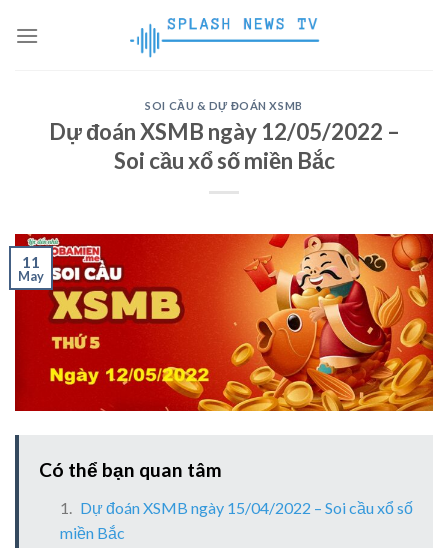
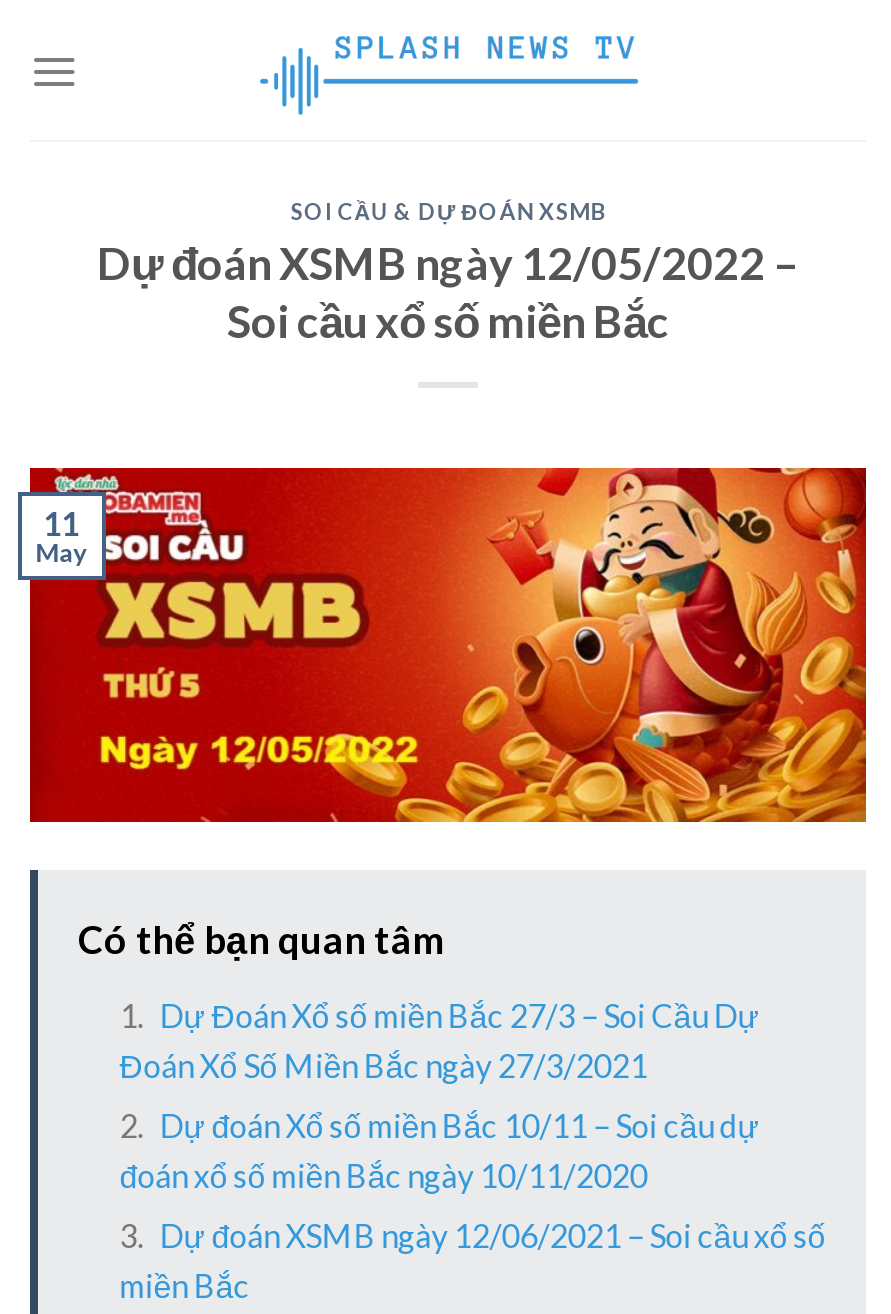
[80,498,413,517] Dự đoán XSMB ngày 15/04/2022 – Soi cầu xổ số -> [120,996,826,1254] Dự Đoán Xổ số miền Bắc 27/3 – Soi Cầu Dự | Đoán Xổ Số Miền Bắc ngày 27/3/2021 | Dự đoán Xổ số miền Bắc 10/11 – Soi cầu dự | đoán xổ số miền Bắc ngày 10/11/2020 | Dự đoán XSMB ngày 12/06/2021 – Soi cầu xổ số

